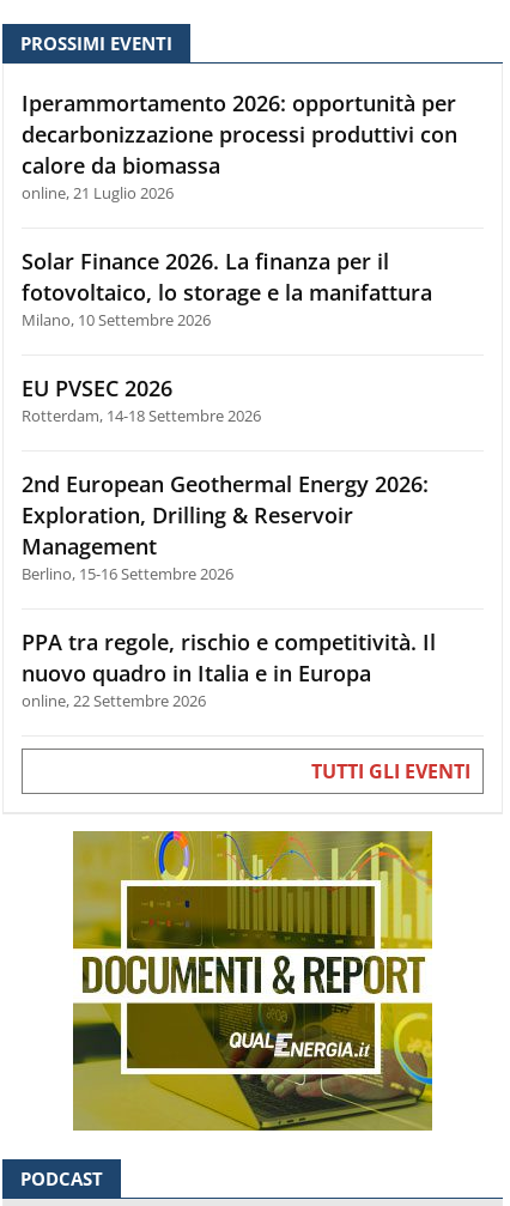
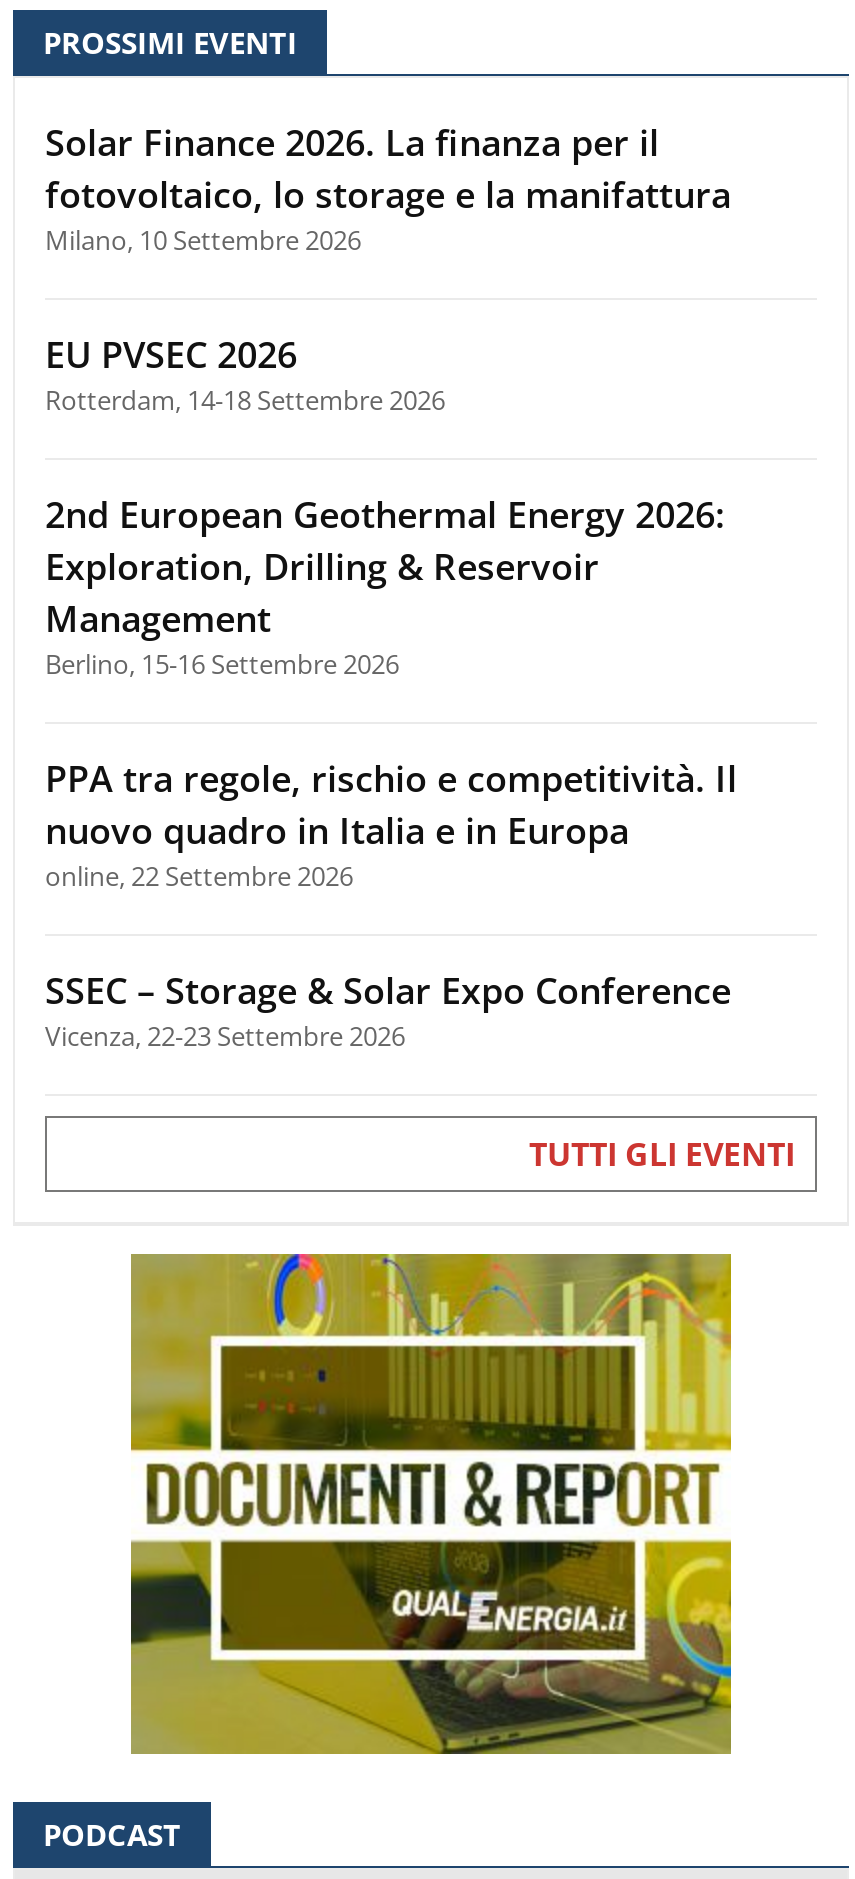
[22,88,457,203] Iperammortamento 2026: opportunità per | decarbonizzazione processi produttivi con | calore da biomassa | online, 21 Luglio 2026 -> none
moved [22,246,436,711] -> [45,117,737,893]: Solar Finance 2026. La finanza per il | fotovoltaico, lo storage e la manifattura | Milano, 10 Settembre 2026 | ... | nuovo quadro in Italia e in Europa | online, 22 Settembre 2026
none -> [45,965,731,1053] SSEC – Storage & Solar Expo Conference | Vicenza, 22-23 Settembre 2026

